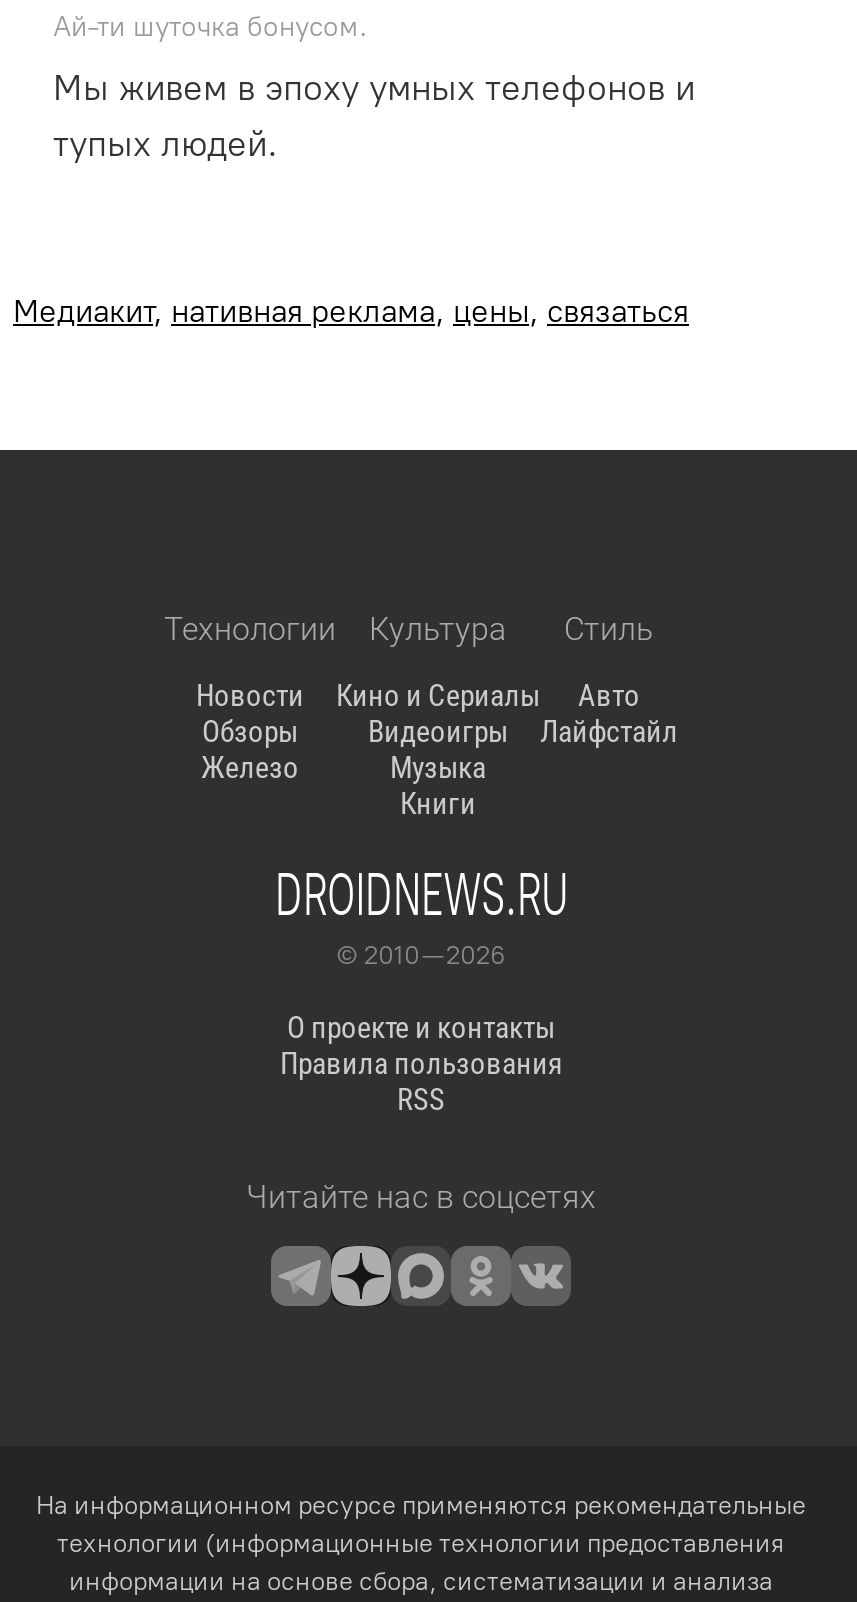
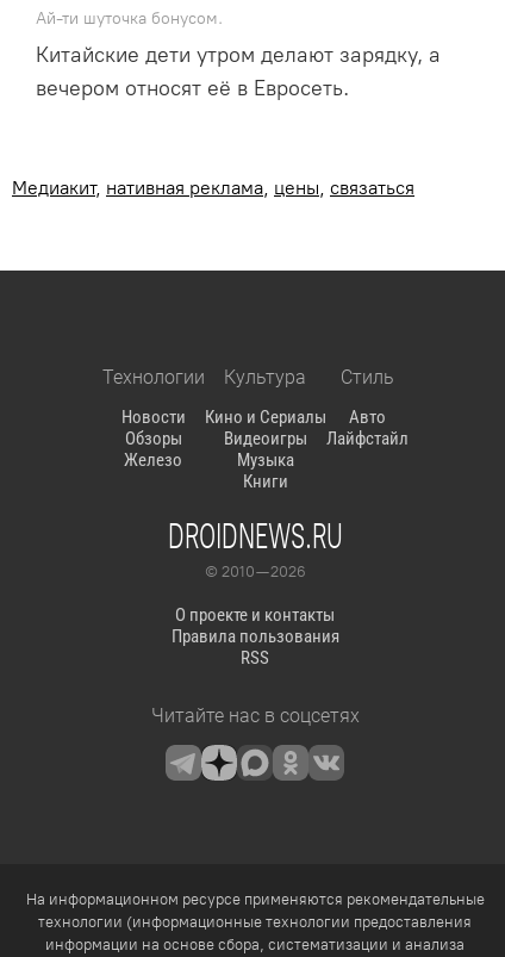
[53,66,695,166] Мы живем в эпоху умных телефонов и | тупых людей. -> [36,42,441,102] Китайские дети утром делают зарядку, а | вечером относят её в Евросеть.

